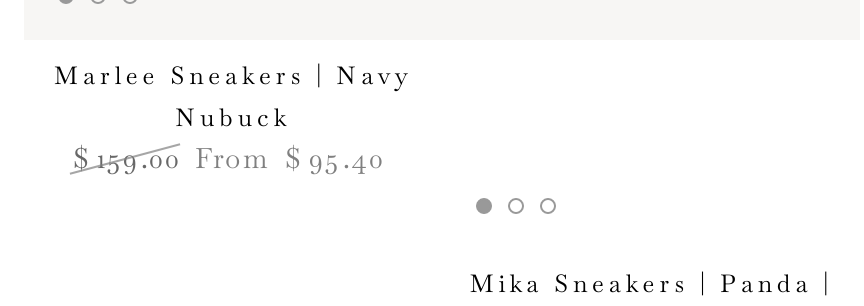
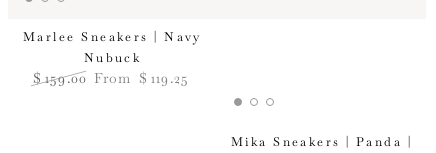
[73,139,385,175] $ 159.00 From $ 95.40 -> [32,69,188,87] $ 159.00 From $ 119.25

